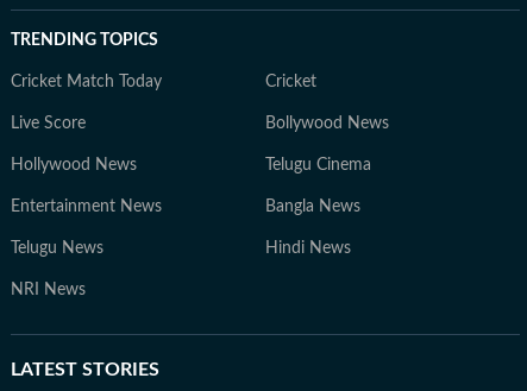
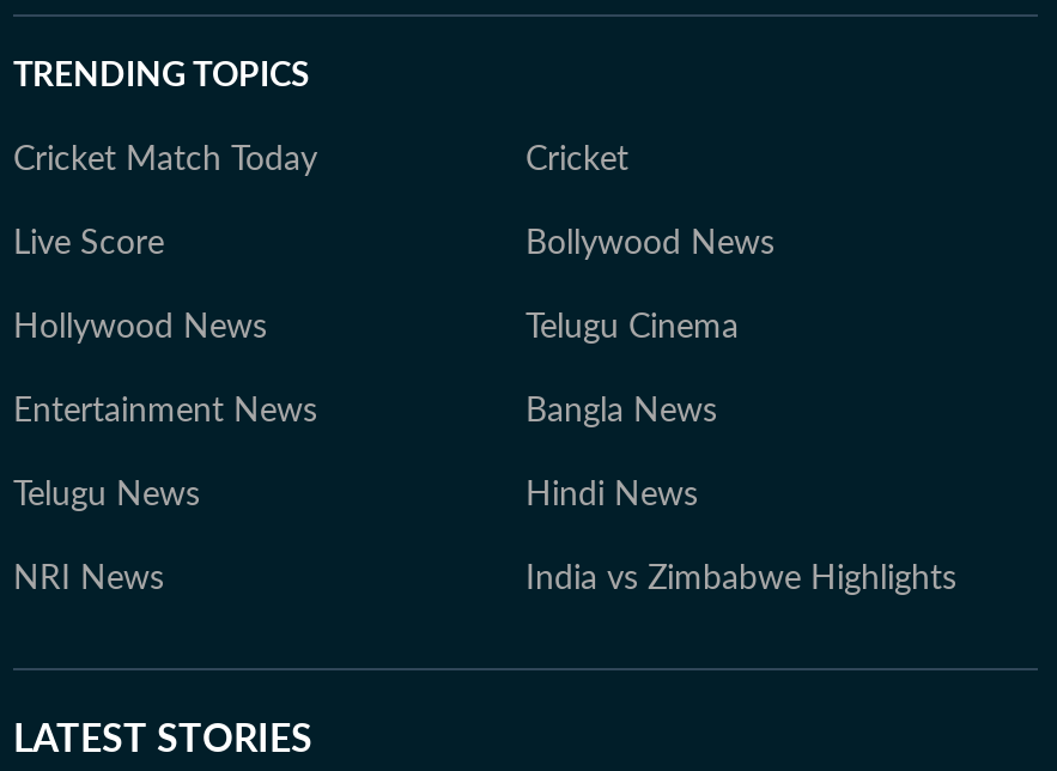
none -> [526,563,956,596] India vs Zimbabwe Highlights

